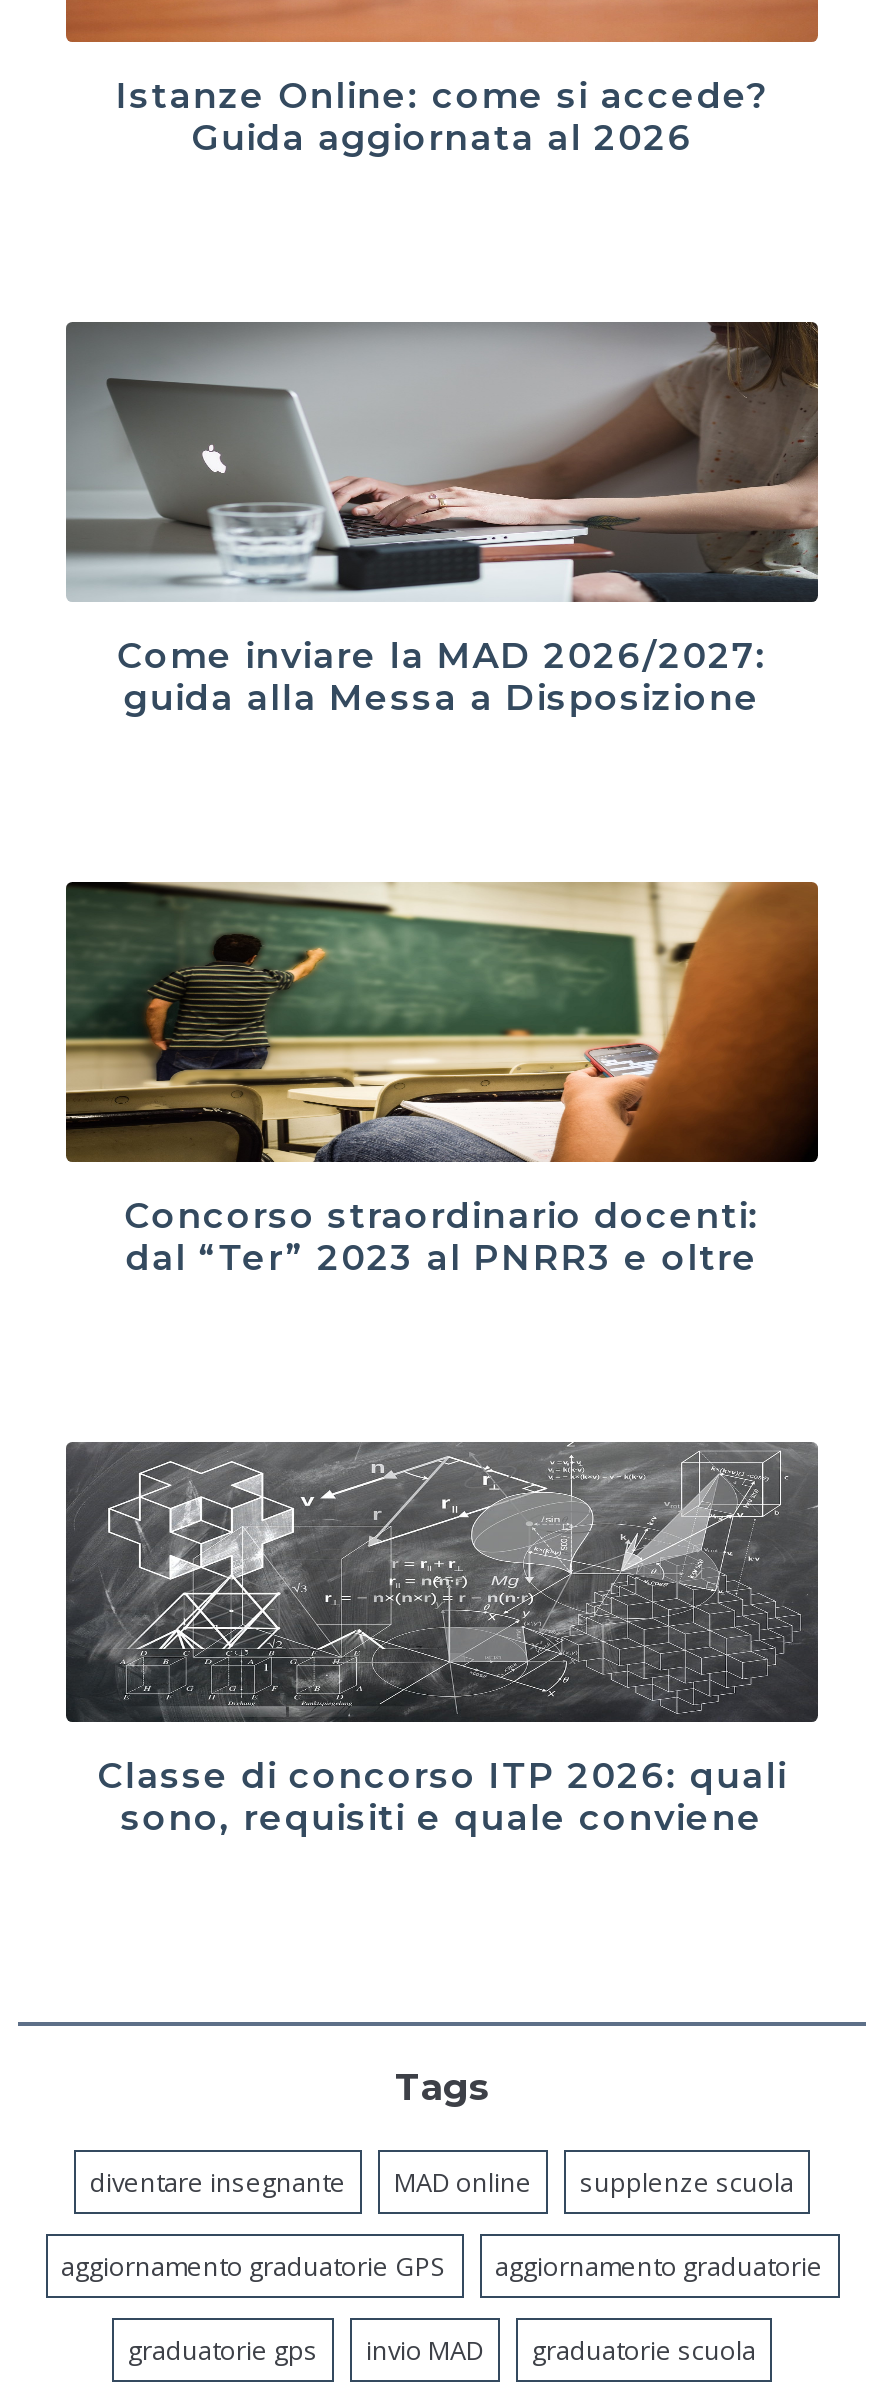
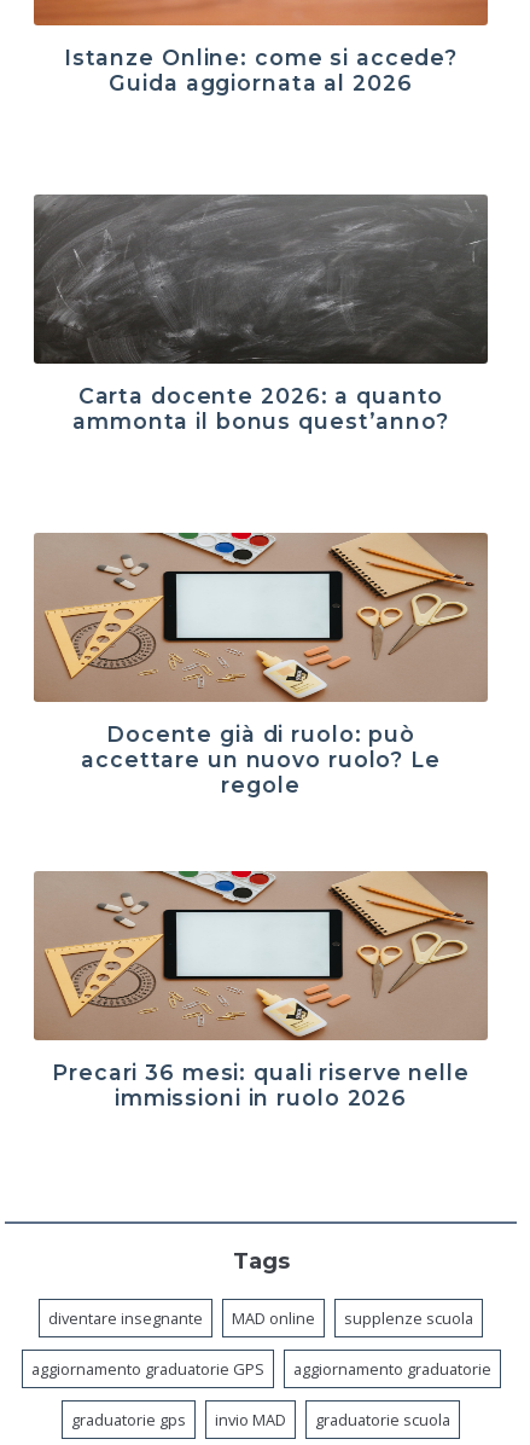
[66,320,820,717] [image] | Come inviare la MAD 2026/2027: | guida alla Messa a Disposizione -> [33,193,489,433] [image] | Carta docente 2026: a quanto | ammonta il bonus quest’anno?
[64,882,818,1277] [image] | Concorso straordinario docenti: | dal “Ter” 2023 al PNRR3 e oltre -> [33,532,489,797] [image] | Docente già di ruolo: può | accettare un nuovo ruolo? Le | regole
[64,1440,820,1837] [image] | Classe di concorso ITP 2026: quali | sono, requisiti e quale conviene -> [33,870,489,1110] [image] | Precari 36 mesi: quali riserve nelle | immissioni in ruolo 2026

